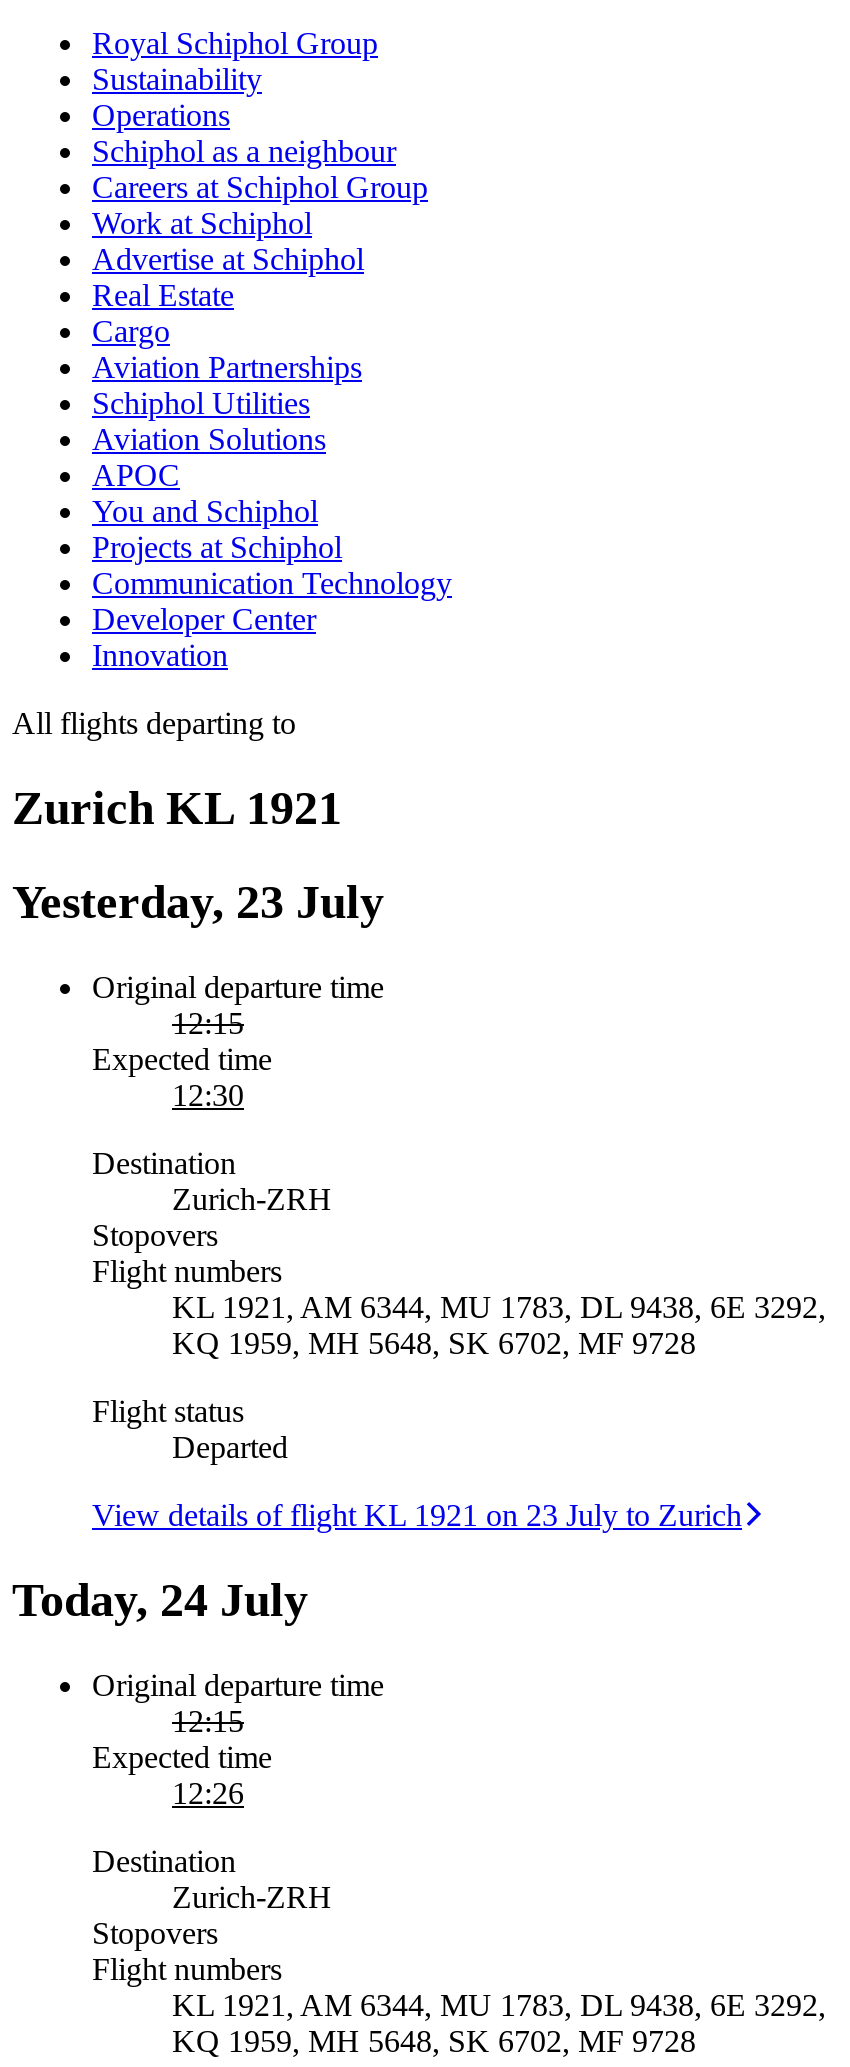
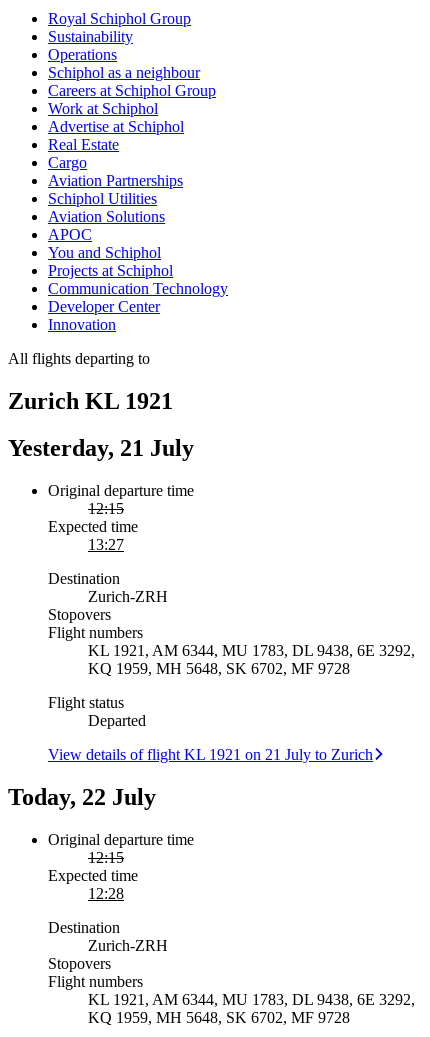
[12,876,384,928] Yesterday, 23 July -> [8,435,194,461] Yesterday, 21 July
[172,1077,244,1111] 12:30 -> [88,536,124,553] 13:27
[92,1497,742,1531] View details of flight KL 1921 on 23 July to Zurich -> [48,746,373,763] View details of flight KL 1921 on 21 July to Zurich
[12,1573,308,1625] Today, 24 July -> [8,784,156,810] Today, 22 July
[172,1775,244,1809] 12:26 -> [88,884,124,901] 12:28

